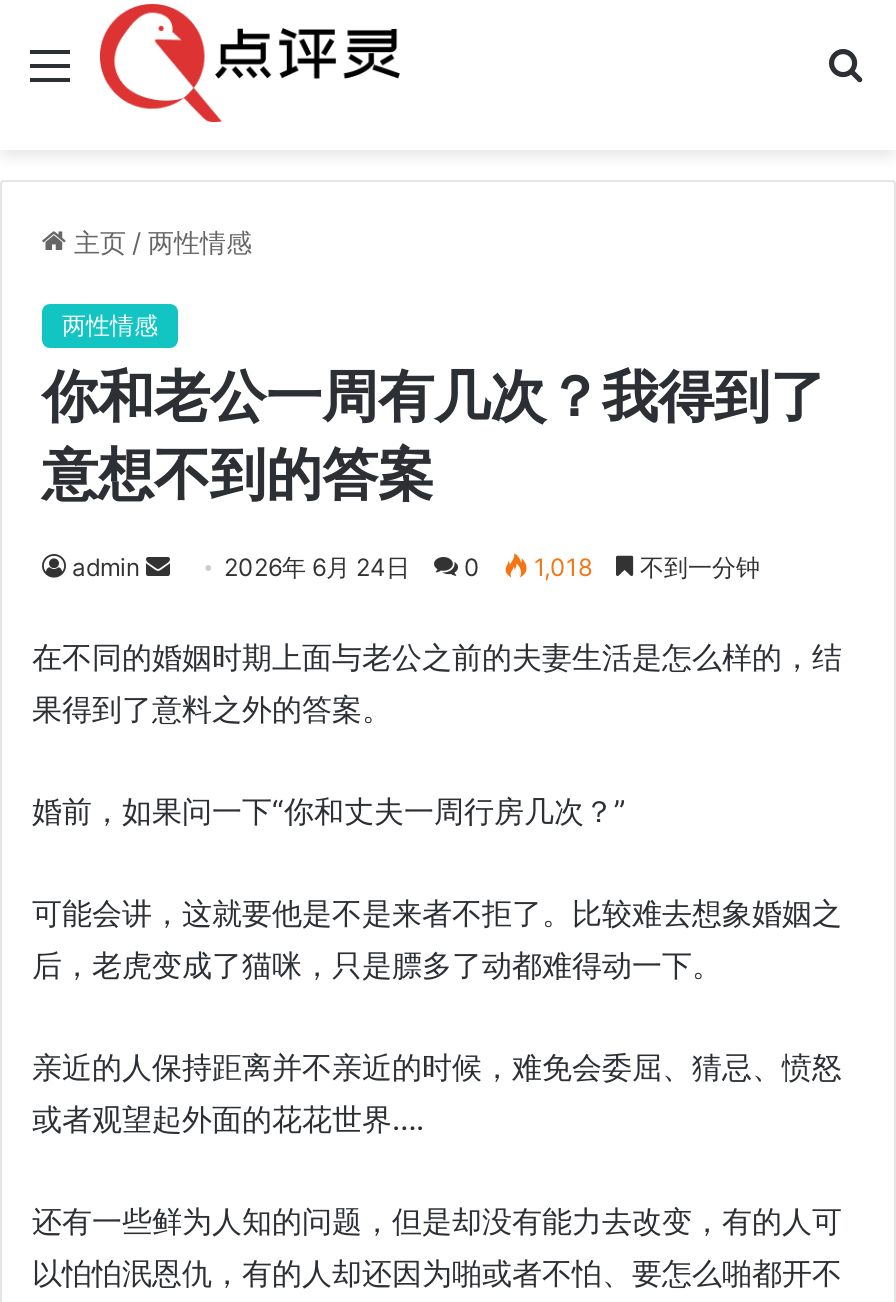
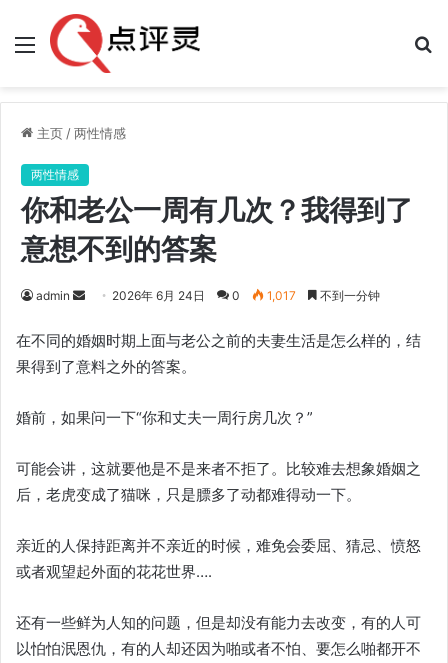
[528,552,592,582] 1,018 -> [264,288,296,303] 1,017

